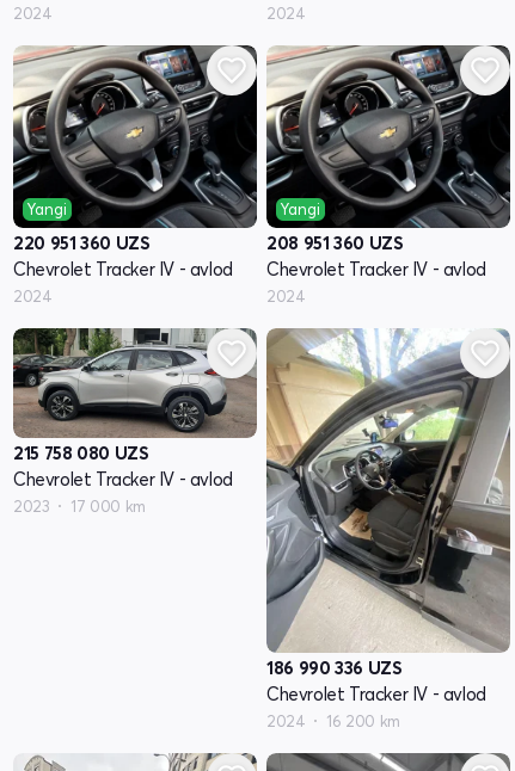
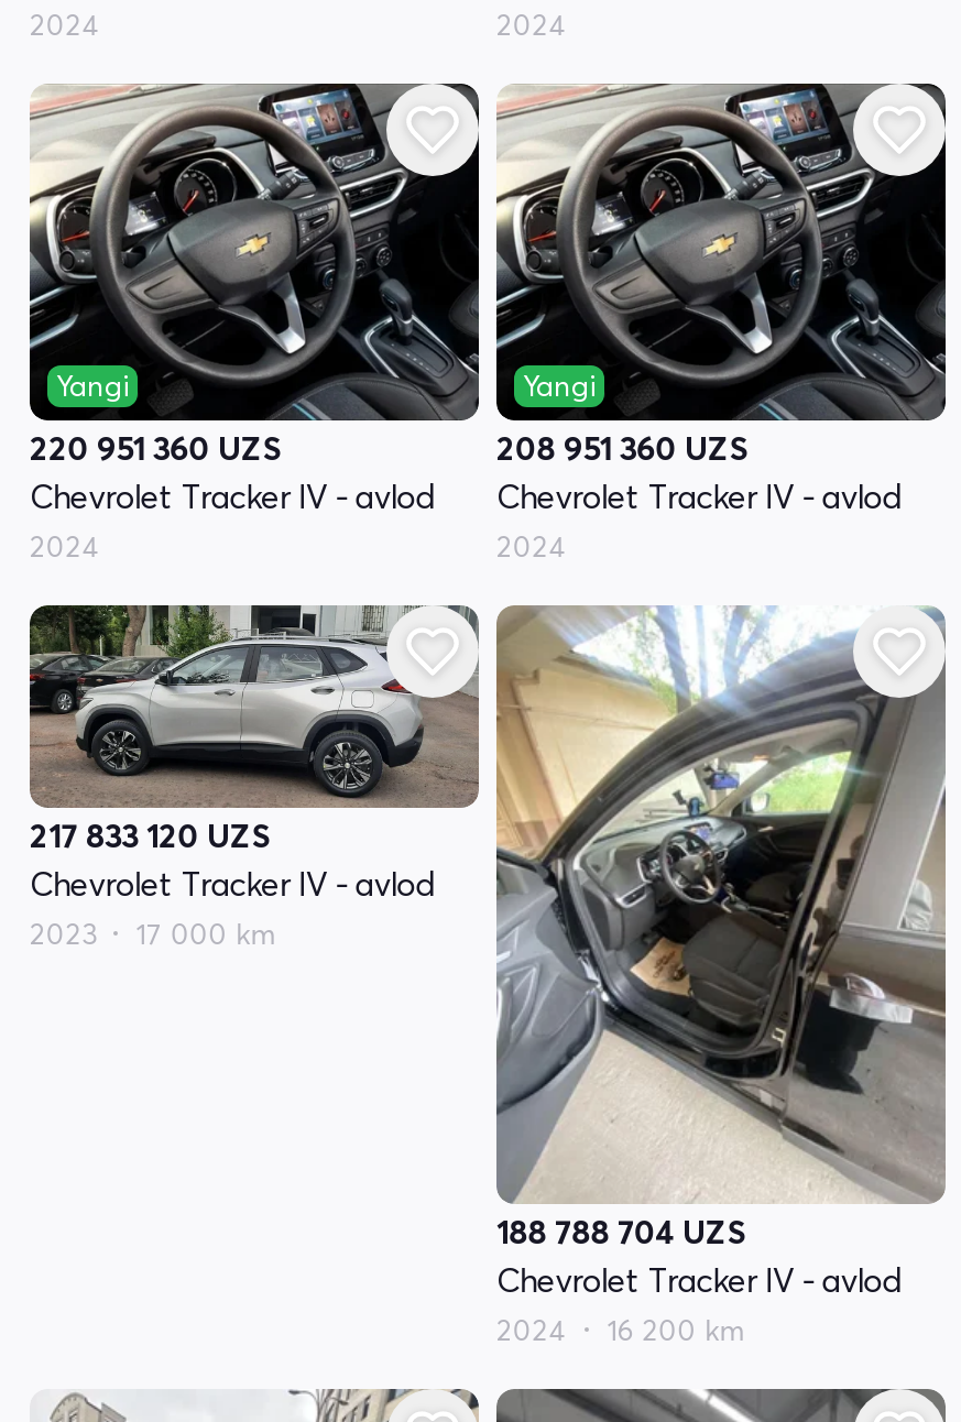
[13,441,149,464] 215 758 080 UZS -> [30,814,271,855] 217 833 120 UZS
[266,656,402,679] 186 990 336 UZS -> [496,1210,746,1252] 188 788 704 UZS

